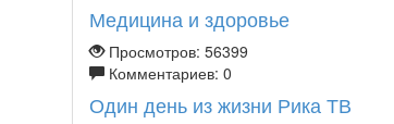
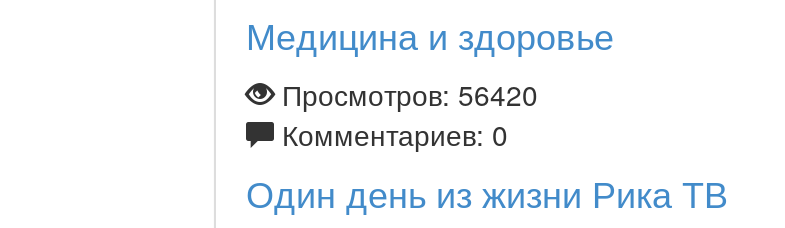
[104,40,257,62] Просмотров: 56399 -> [274,73,554,113] Просмотров: 56420

